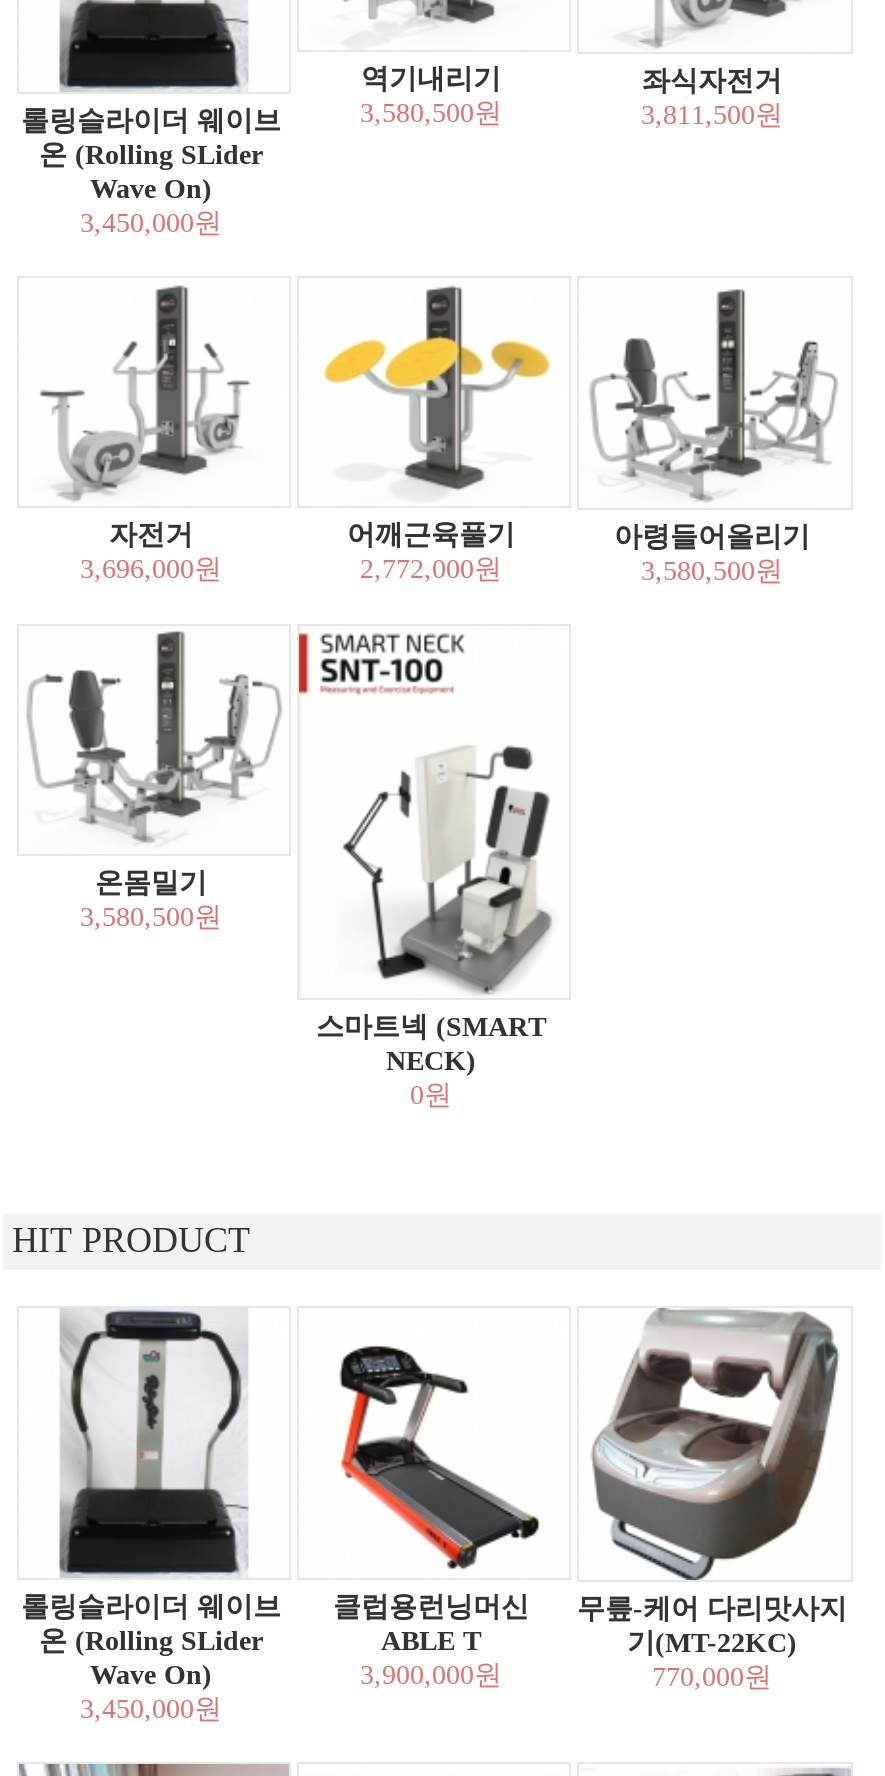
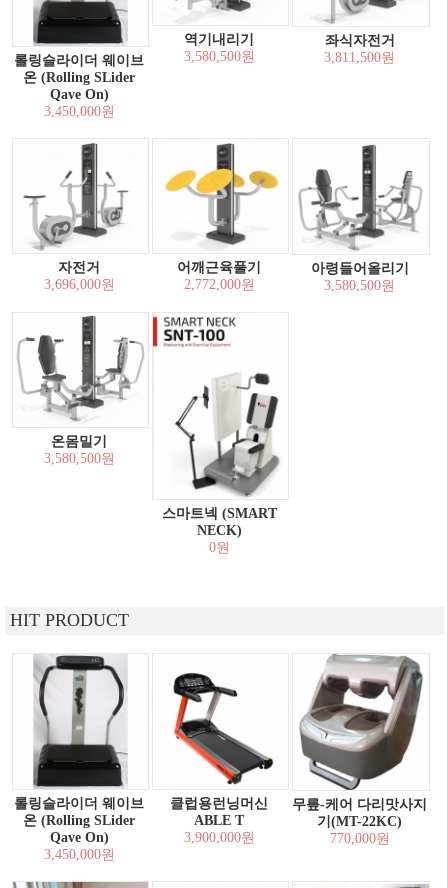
[90,174,212,204] Wave On) -> [49,87,108,102] Qave On)
[90,1660,212,1690] Wave On) -> [49,830,108,845] Qave On)

